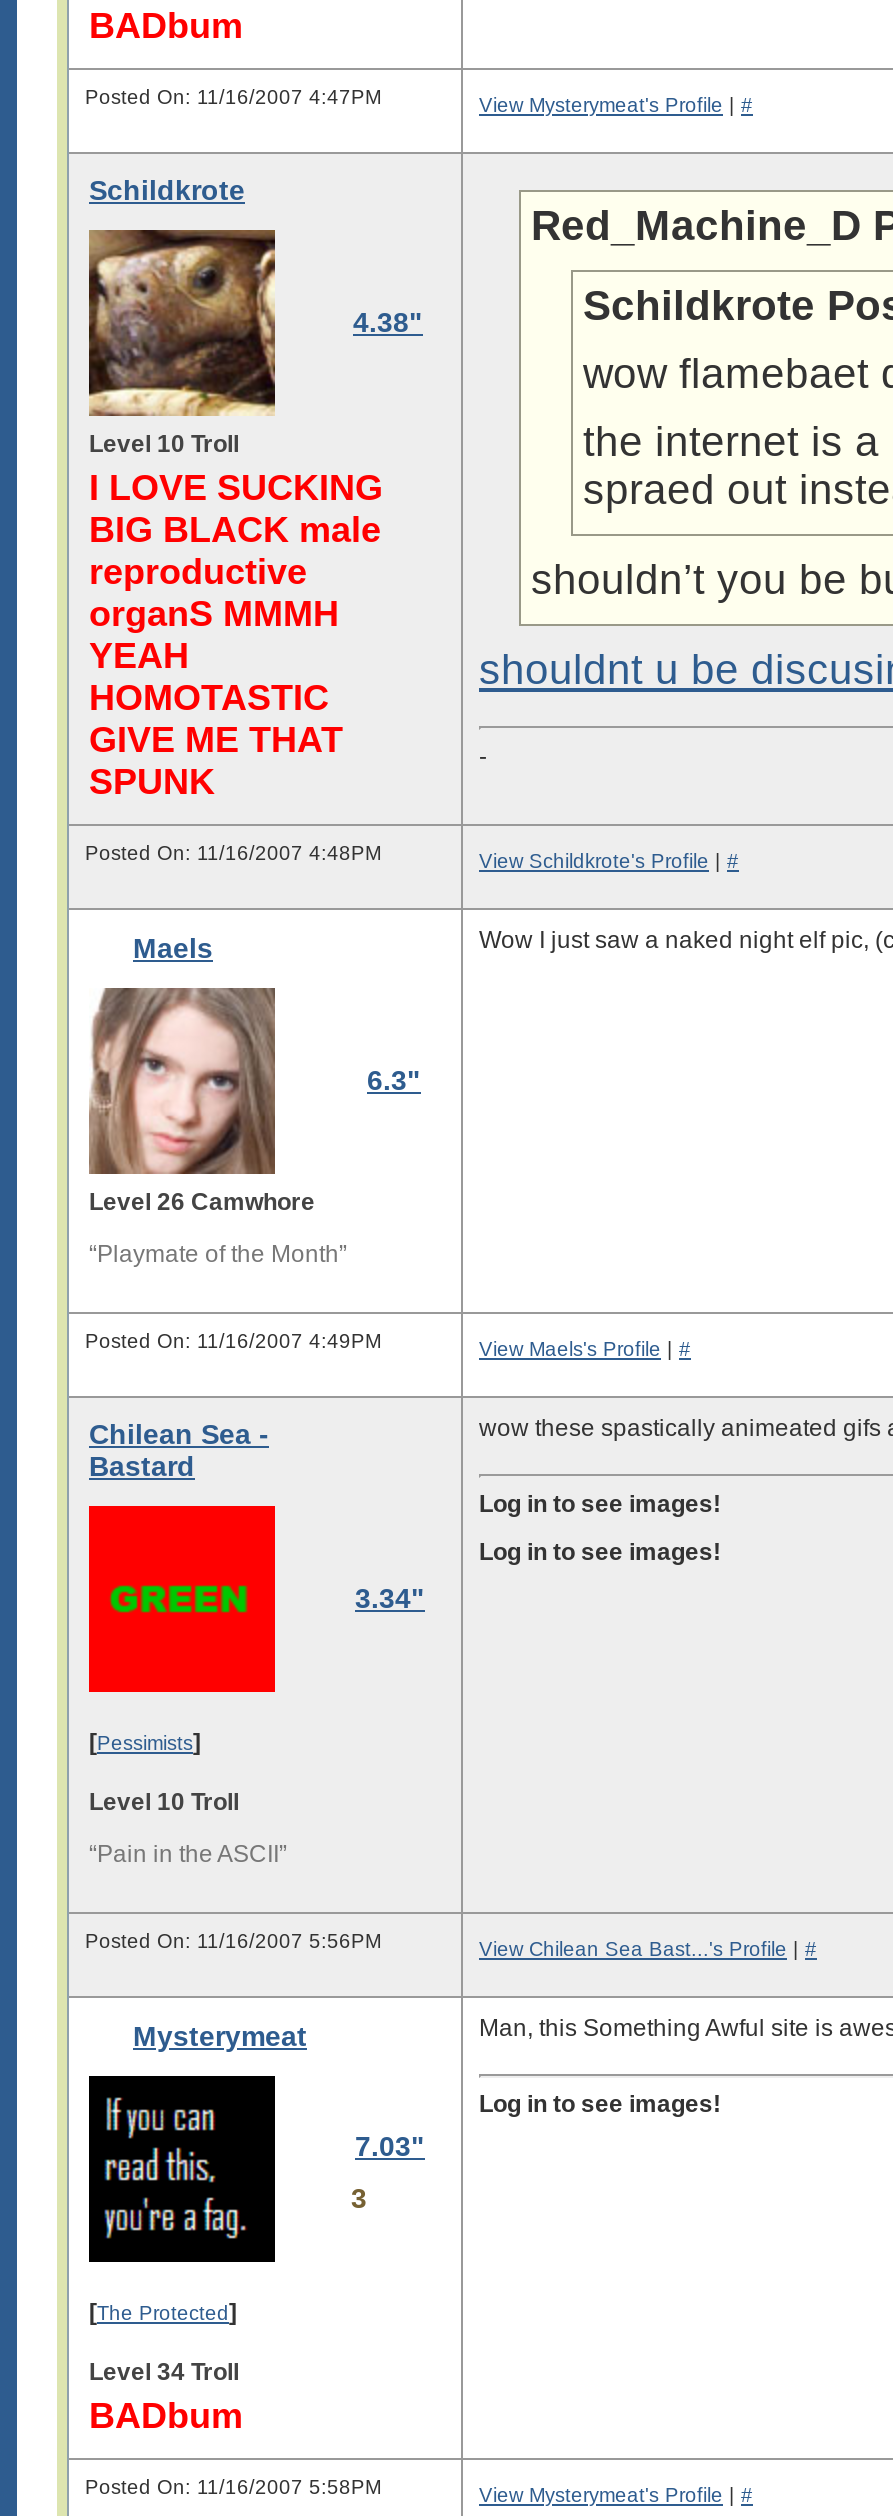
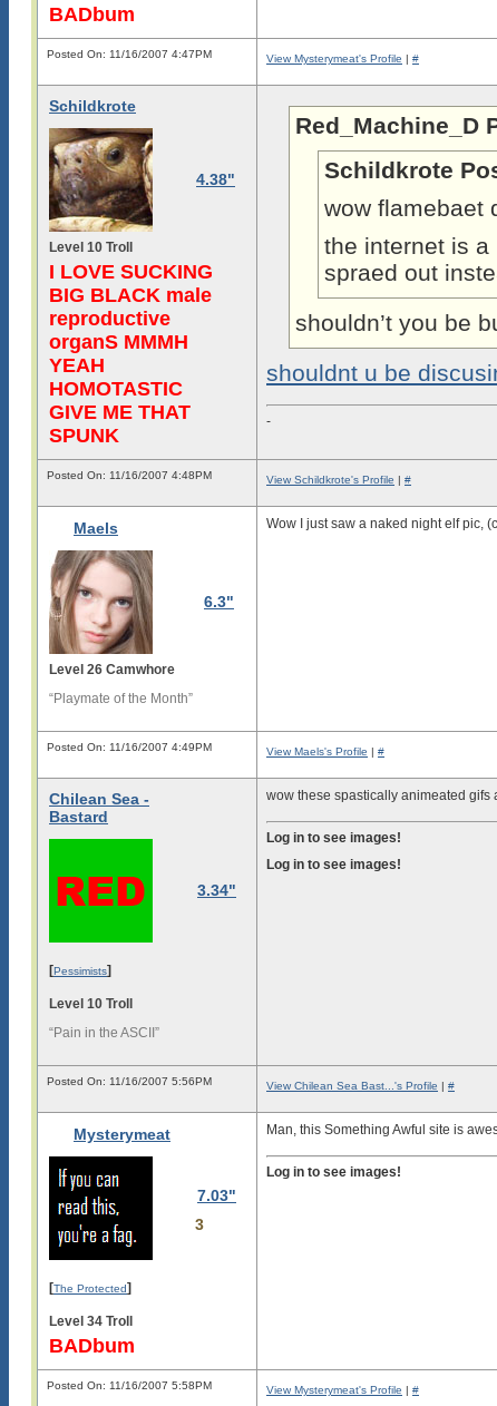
[87,1504,277,1694] [image] -> [48,838,154,944] [image]

